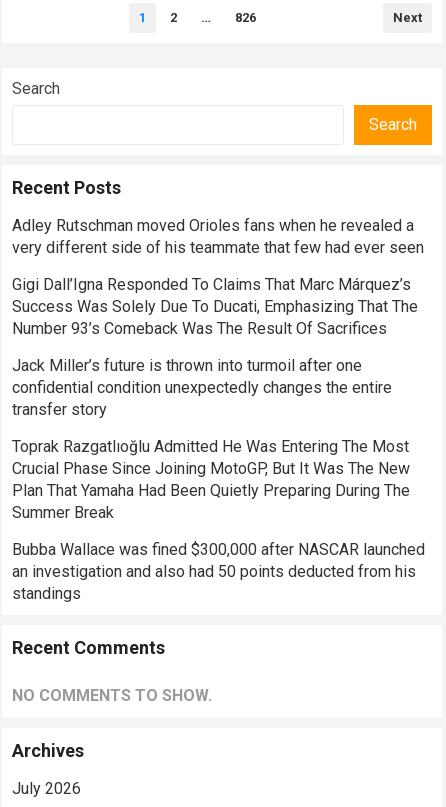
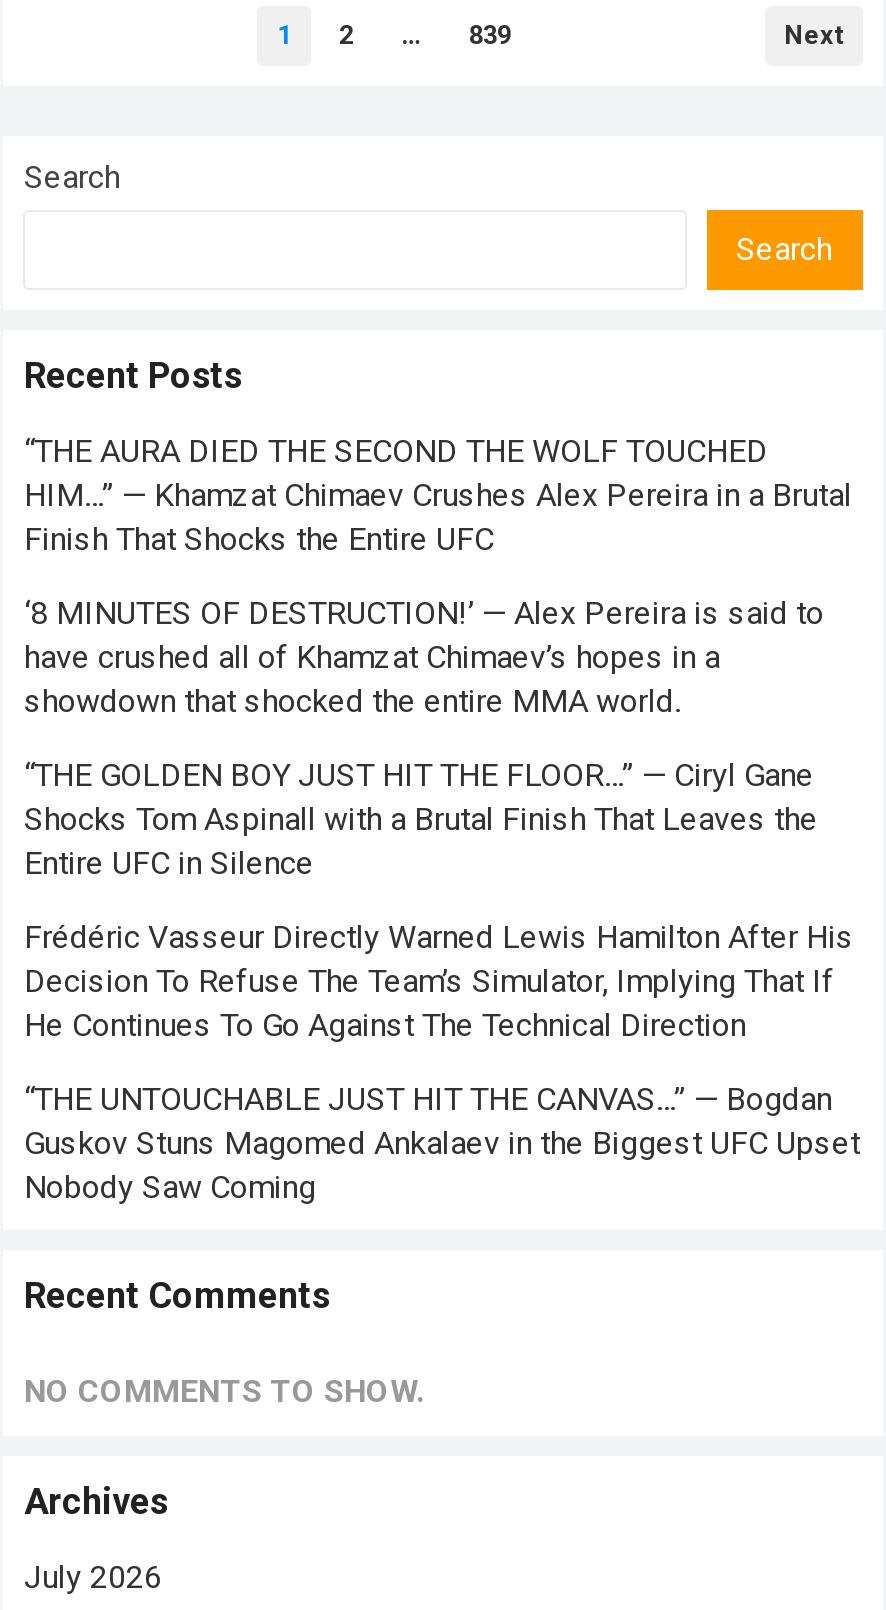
[235,10,256,25] 826 -> [469,20,511,50] 839
[12,216,424,257] Adley Rutschman moved Orioles fans when he revealed a | very different side of his teammate that few had ever seen -> [24,432,852,558] “THE AURA DIED THE SECOND THE WOLF TOUCHED | HIM…” — Khamzat Chimaev Crushes Alex Pereira in a Brutal | Finish That Shocks the Entire UFC
[12,275,418,338] Gigi Dall’Igna Responded To Claims That Marc Márquez’s | Success Was Solely Due To Ducati, Emphasizing That The | Number 93’s Comeback Was The Result Of Sacrifices -> [24,594,824,720] ‘8 MINUTES OF DESTRUCTION!’ — Alex Pereira is said to | have crushed all of Khamzat Chimaev’s hopes in a | showdown that shocked the entire MMA world.
[12,356,392,419] Jack Miller’s future is thrown into turmoil after one | confidential condition unexpectedly changes the entire | transfer story -> [24,756,818,882] “THE GOLDEN BOY JUST HIT THE FLOOR…” — Ciryl Gane | Shocks Tom Aspinall with a Brutal Finish That Leaves the | Entire UFC in Silence
[12,437,410,522] Toprak Razgatlıoğlu Admitted He Was Entering The Most | Crucial Phase Since Joining MotoGP, But It Was The New | Plan That Yamaha Had Been Quietly Preparing During The | Summer Break -> [24,918,854,1044] Frédéric Vasseur Directly Warned Lewis Hamilton After His | Decision To Refuse The Team’s Simulator, Implying That If | He Continues To Go Against The Technical Direction
[12,540,425,603] Bubba Wallace was fined $300,000 after NASCAR launched | an investigation and also had 50 points deducted from his | standings -> [24,1080,860,1206] “THE UNTOUCHABLE JUST HIT THE CANVAS…” — Bogdan | Guskov Stuns Magomed Ankalaev in the Biggest UFC Upset | Nobody Saw Coming

